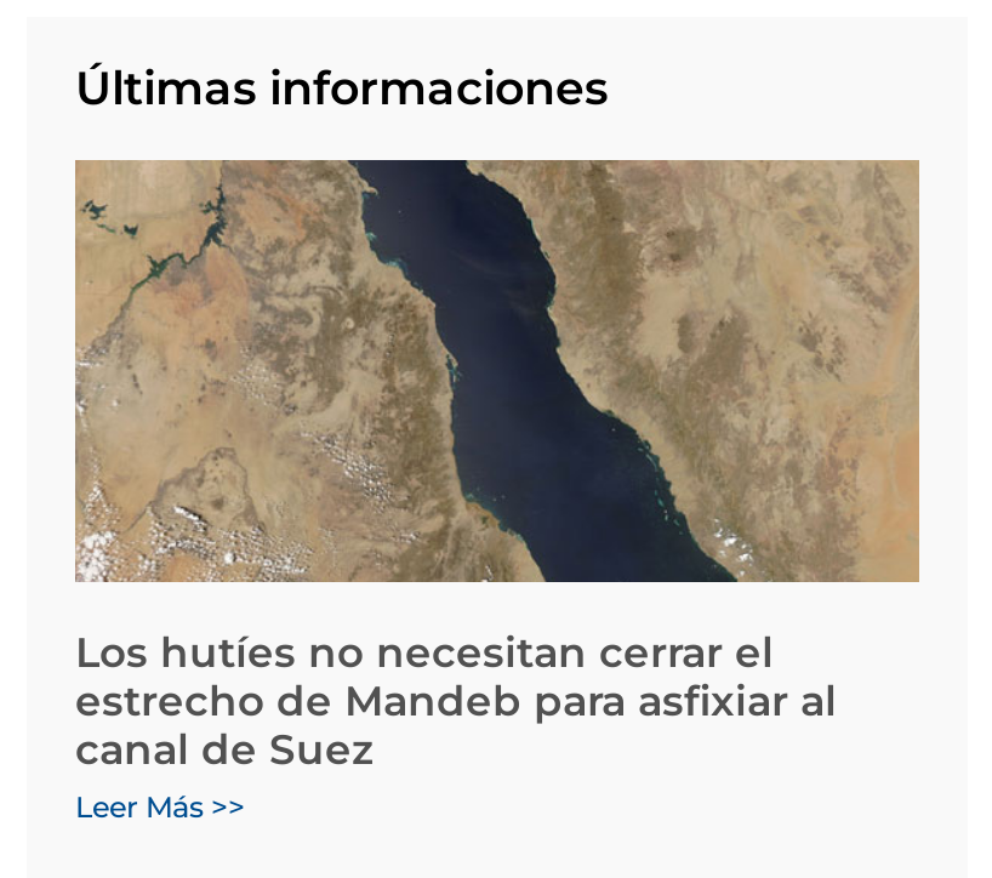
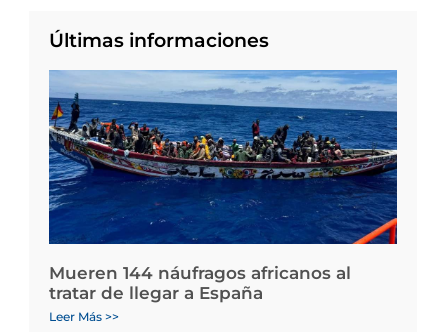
[73,158,922,772] [image] | Los hutíes no necesitan cerrar el | estrecho de Mandeb para asfixiar al | canal de Suez -> [48,69,398,302] [image] | Mueren 144 náufragos africanos al | tratar de llegar a España

